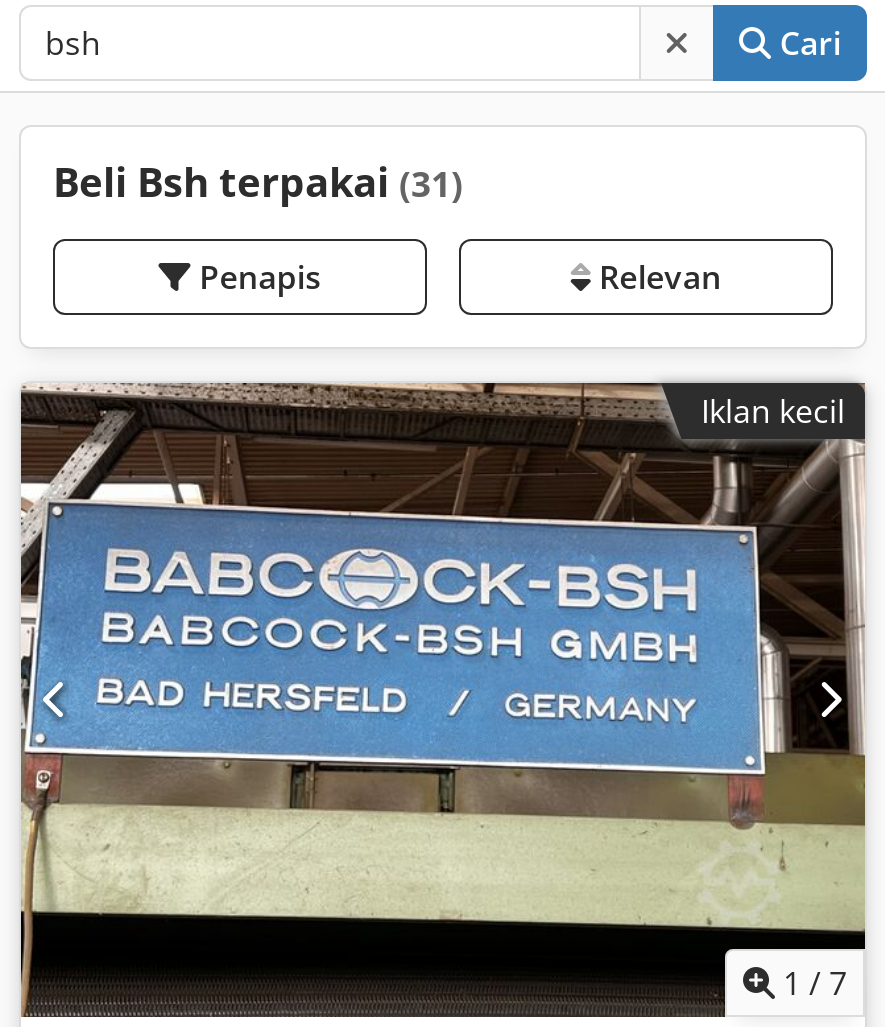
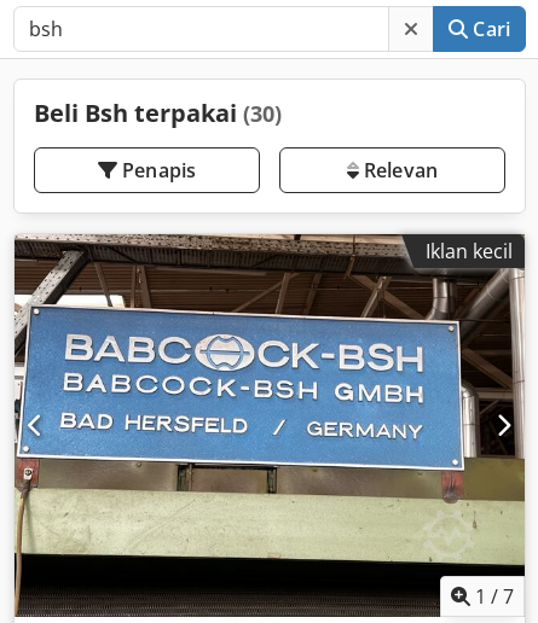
[53,155,463,209] Beli Bsh terpakai (31) -> [34,97,282,129] Beli Bsh terpakai (30)

